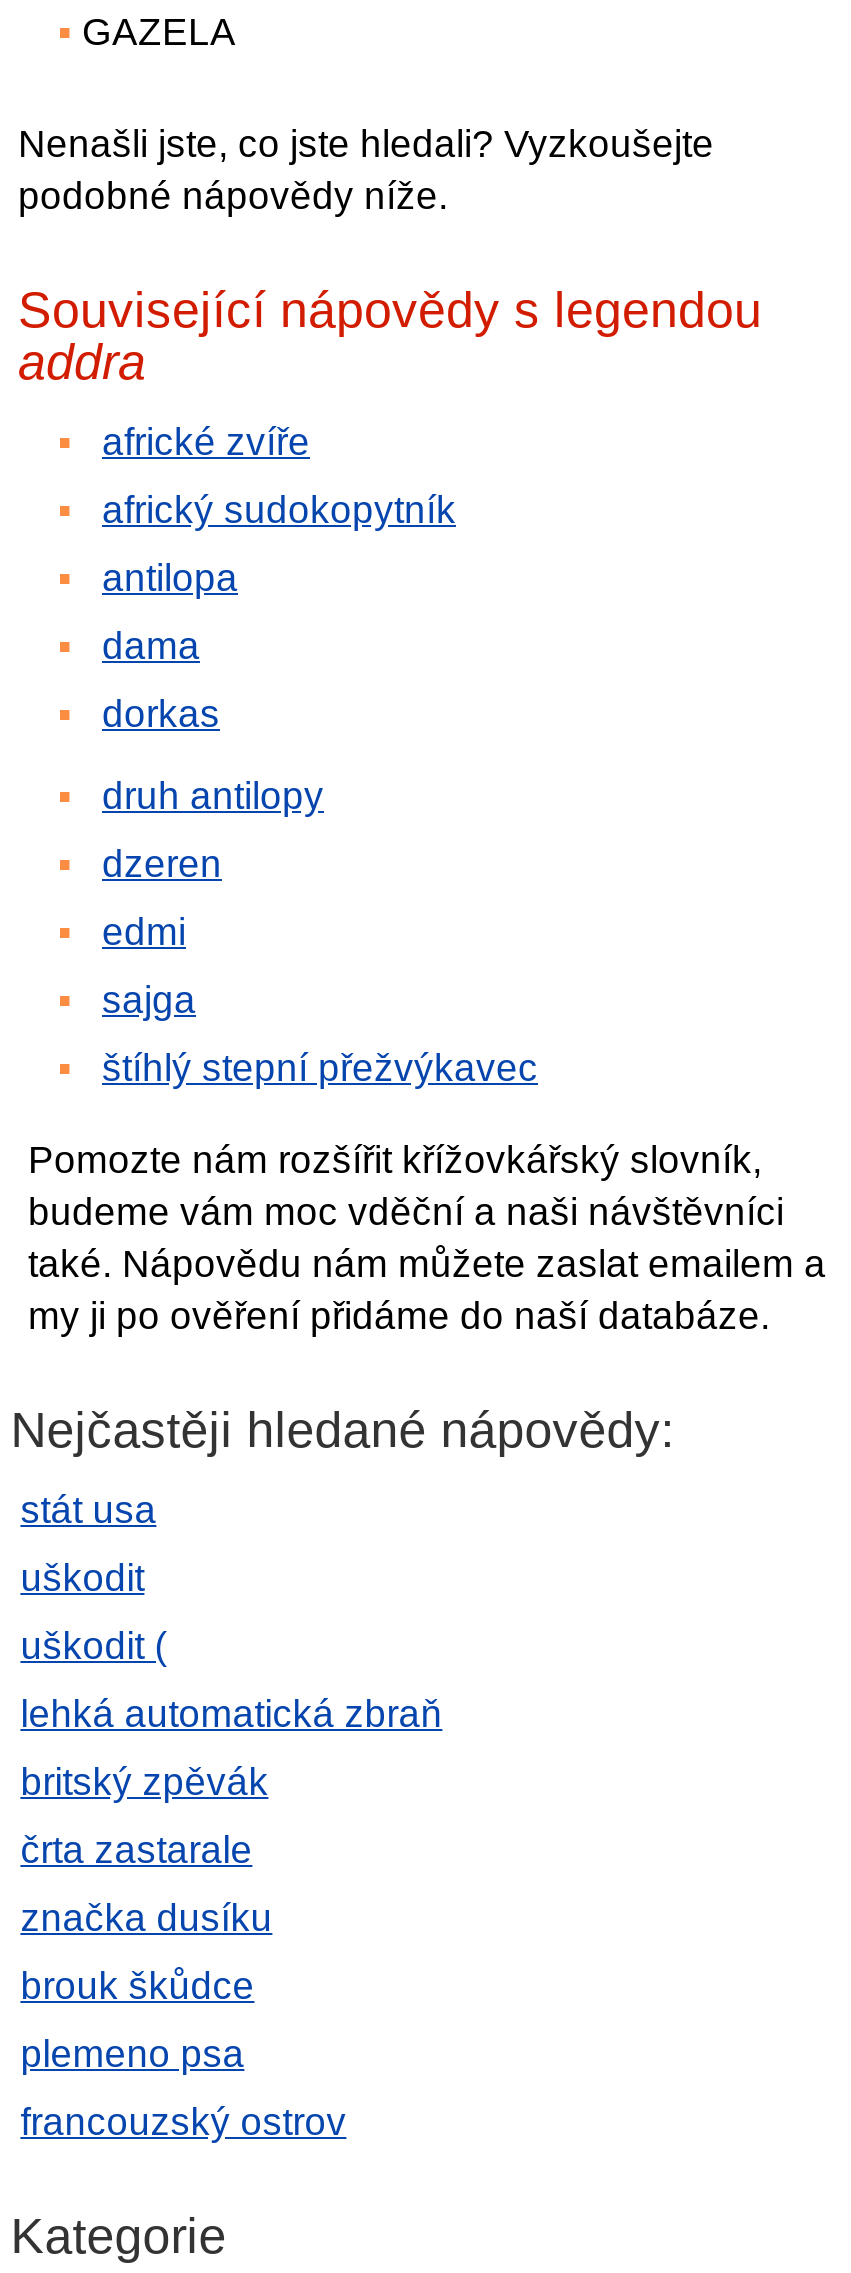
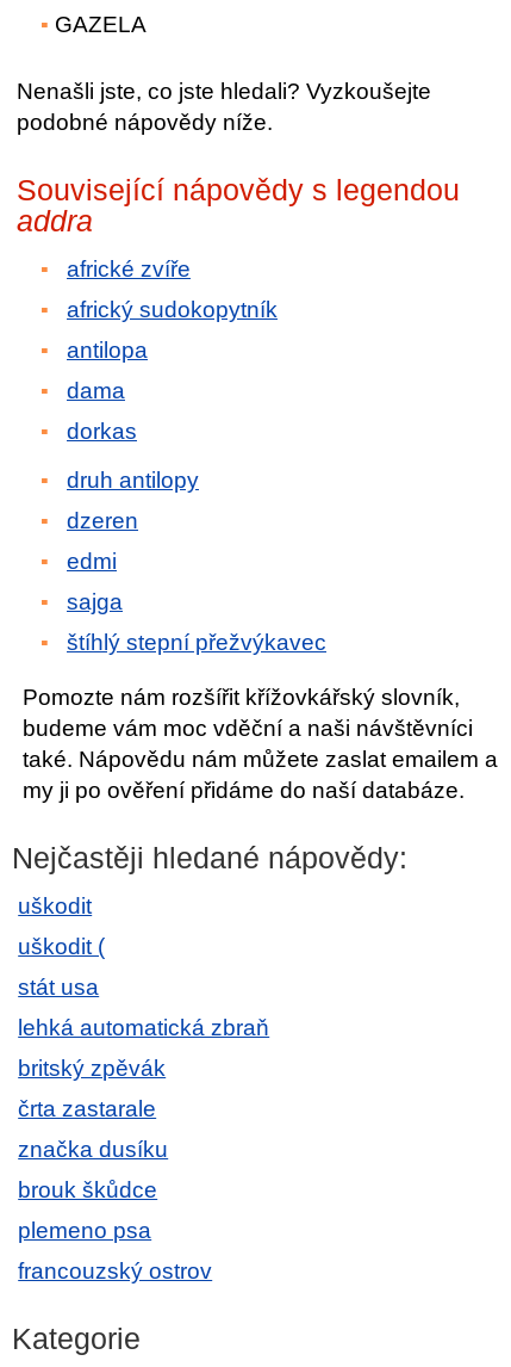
moved [20,1489,156,1531] -> [18,975,99,1000]: stát usa
moved [20,1557,166,1667] -> [18,893,105,959]: uškodit | uškodit (

